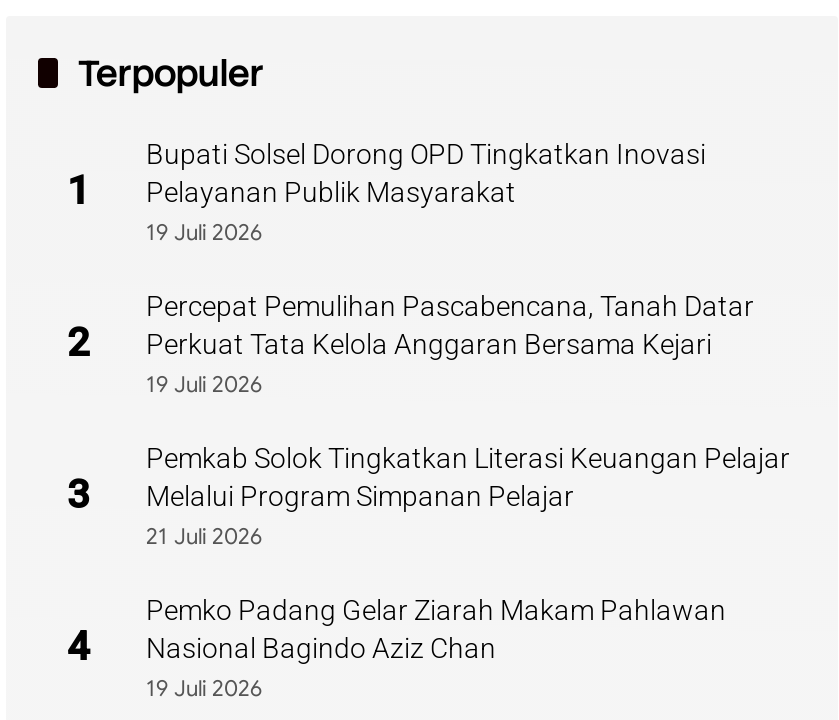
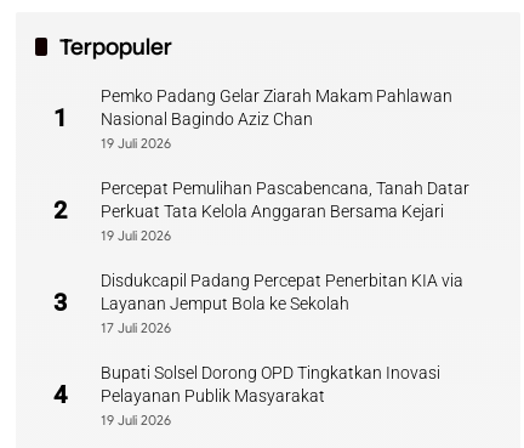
moved [146,138,706,208] -> [101,363,440,406]: Bupati Solsel Dorong OPD Tingkatkan Inovasi | Pelayanan Publik Masyarakat
[146,442,790,550] Pemkab Solok Tingkatkan Literasi Keuangan Pelajar | Melalui Program Simpanan Pelajar | 21 Juli 2026 -> [101,271,463,336] Disdukcapil Padang Percepat Penerbitan KIA via | Layanan Jemput Bola ke Sekolah | 17 Juli 2026
moved [146,594,726,664] -> [101,86,452,129]: Pemko Padang Gelar Ziarah Makam Pahlawan | Nasional Bagindo Aziz Chan

